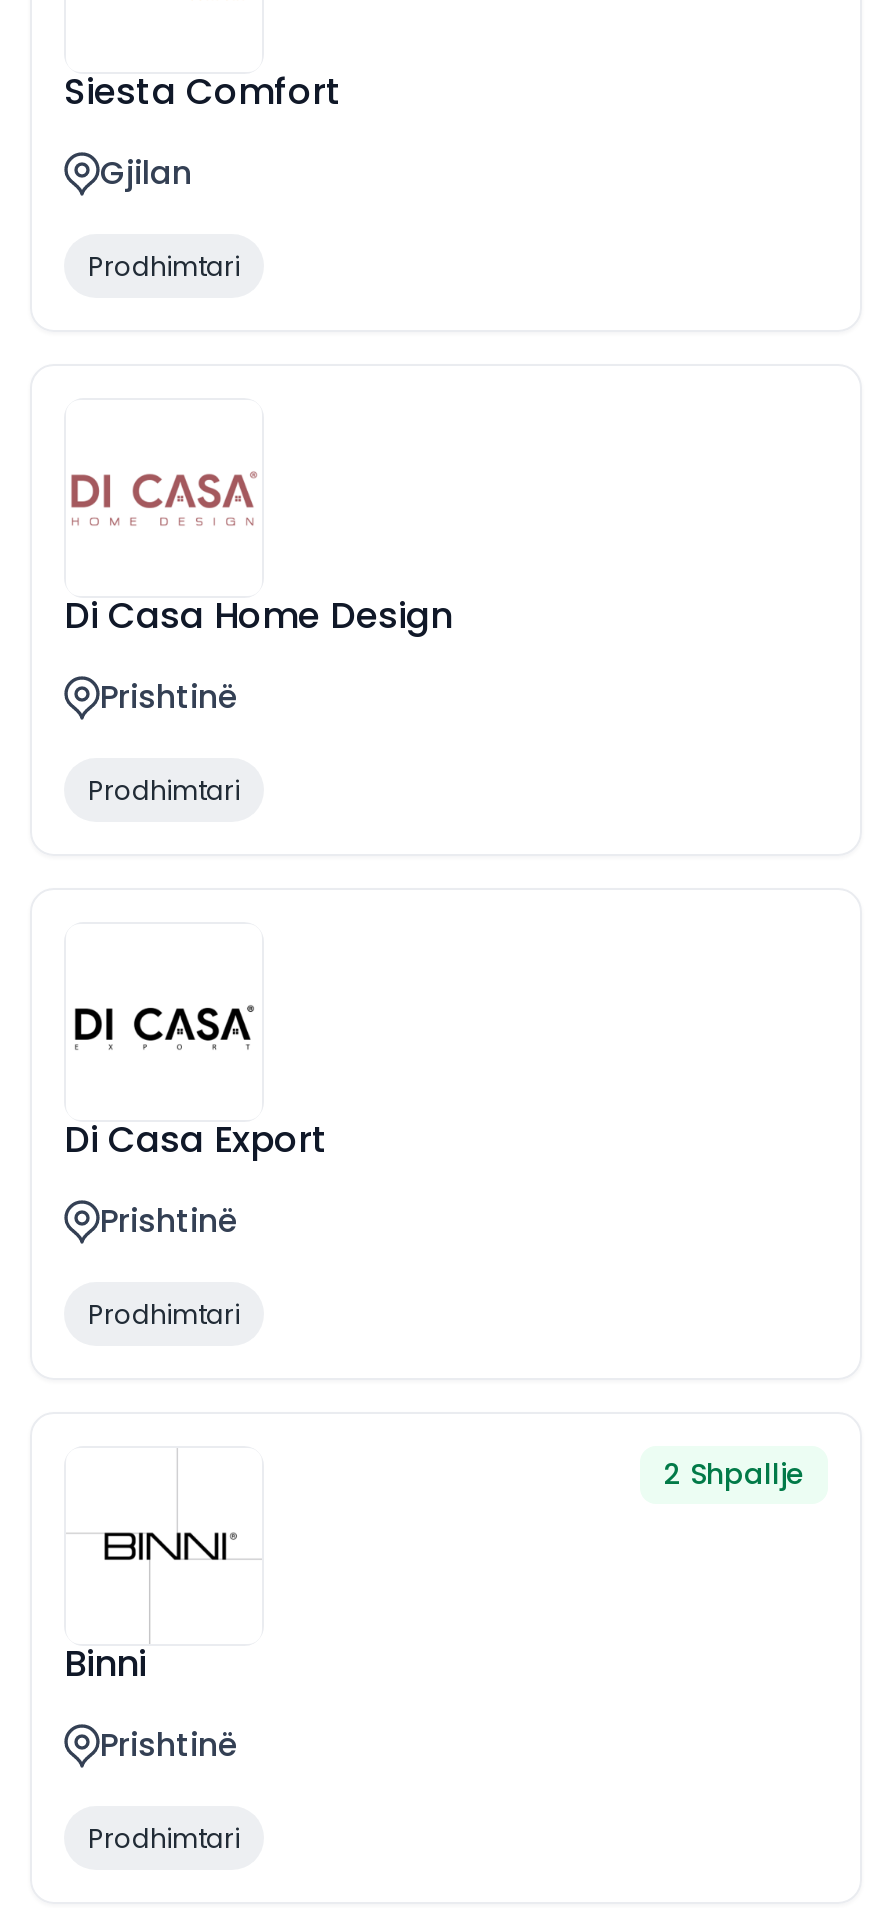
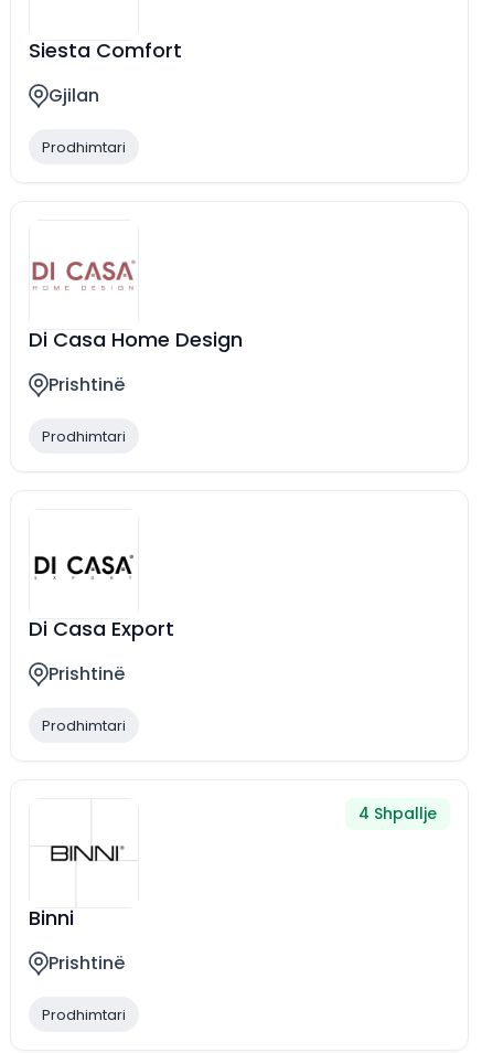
[664,1454,804,1494] 2 Shpallje -> [358,802,437,825] 4 Shpallje

